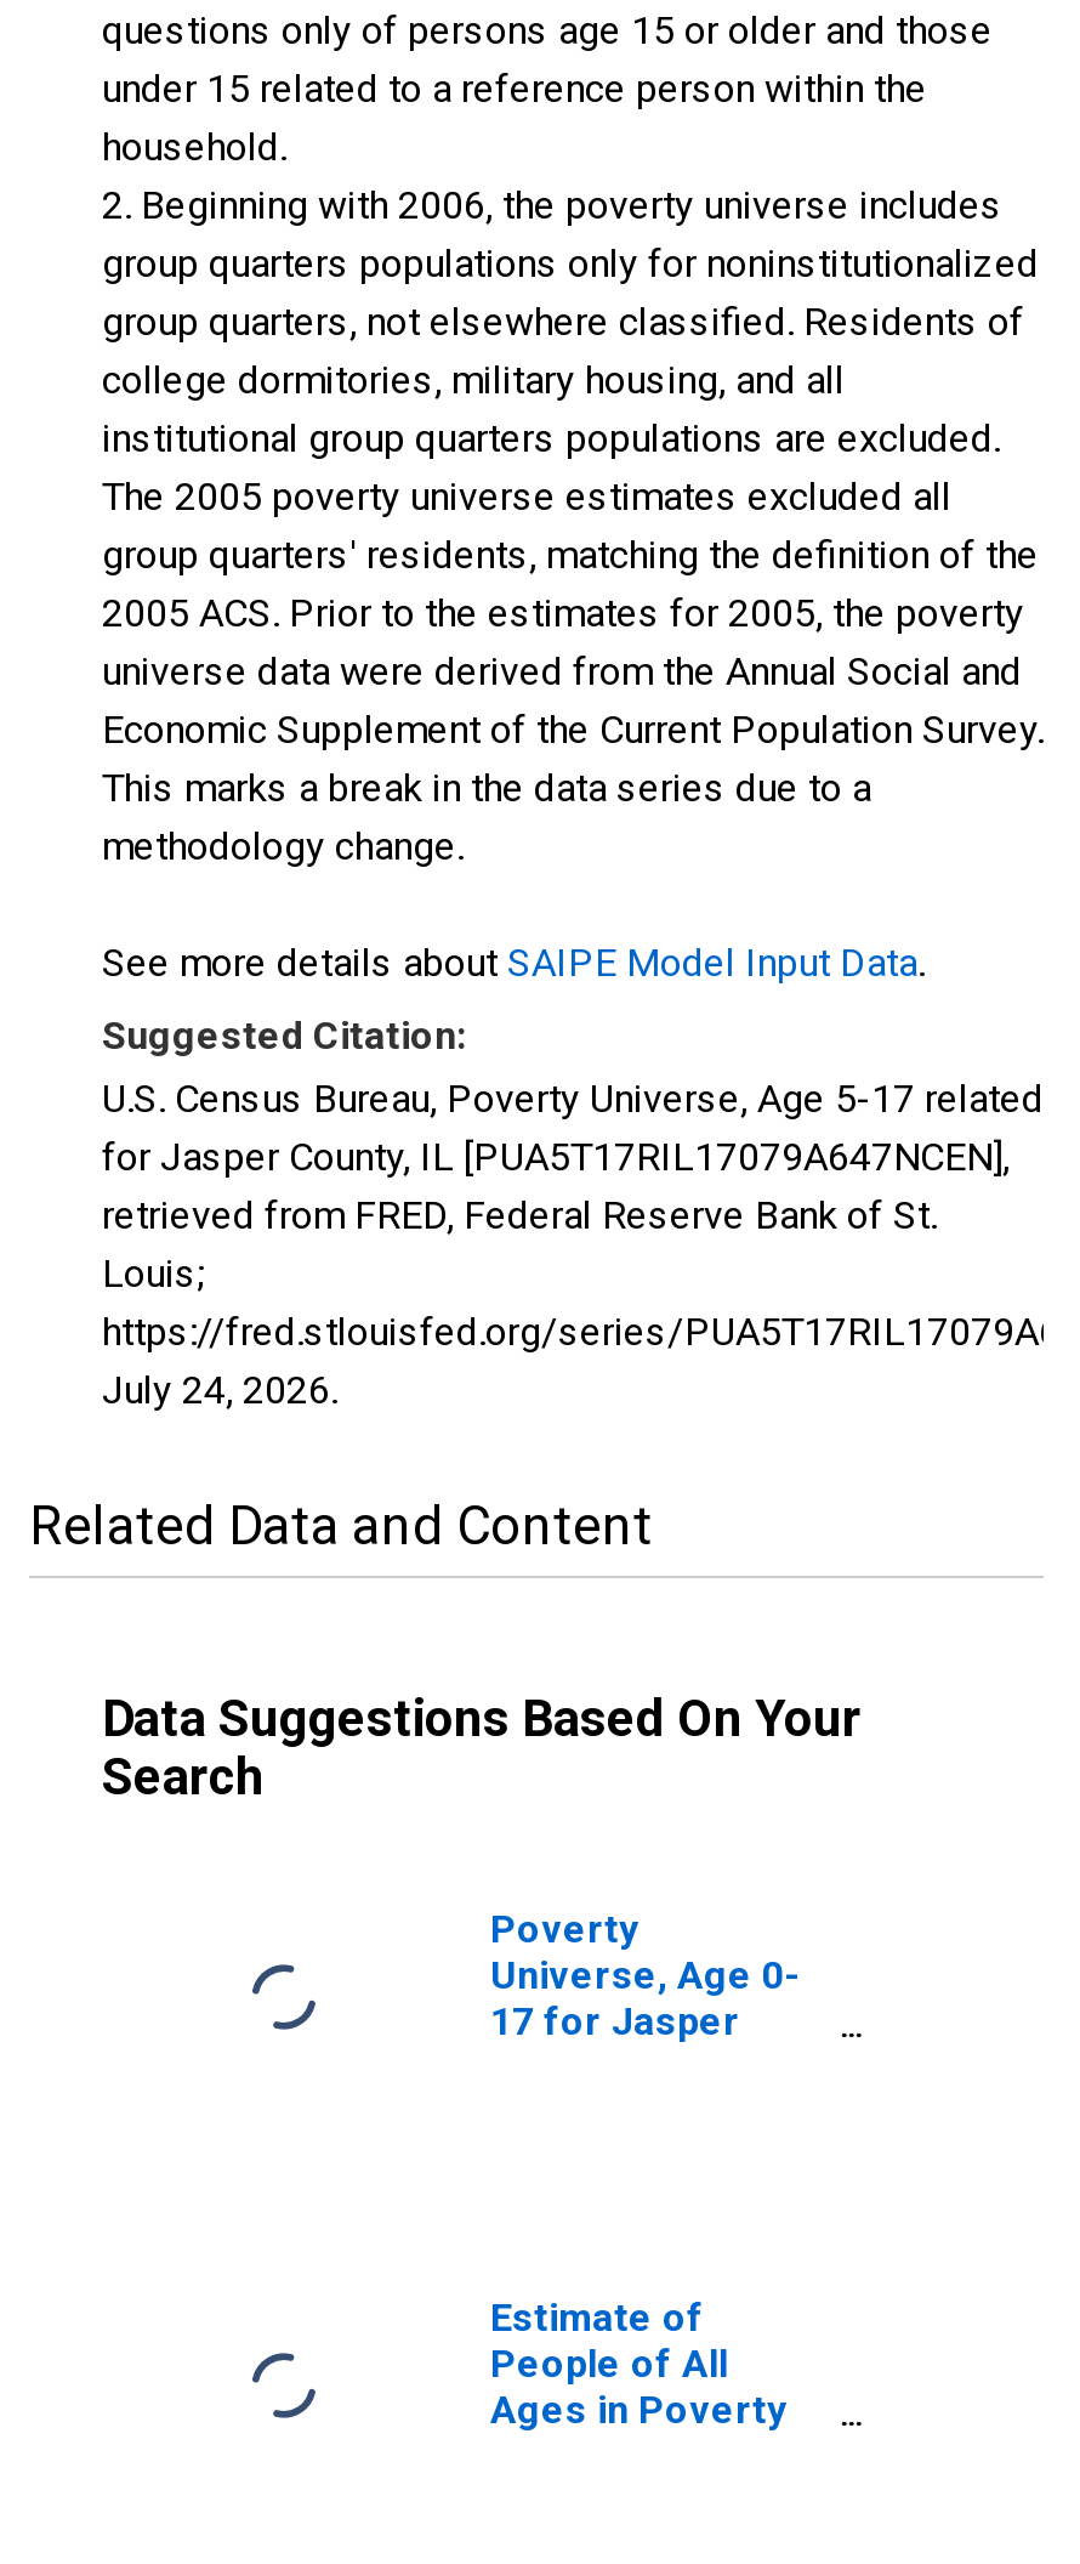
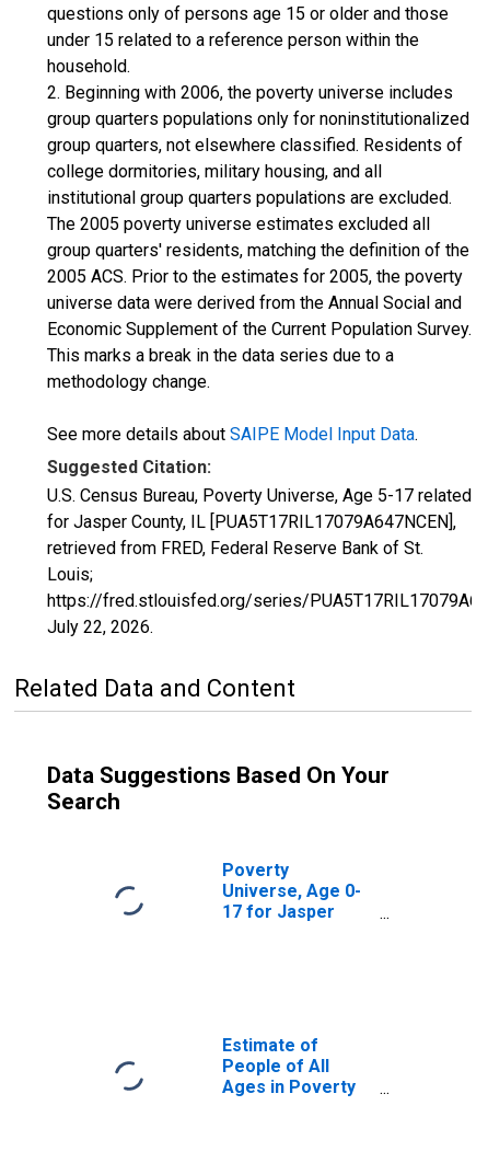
[102,1367,337,1413] July 24, 2026. -> [47,617,153,637] July 22, 2026.

